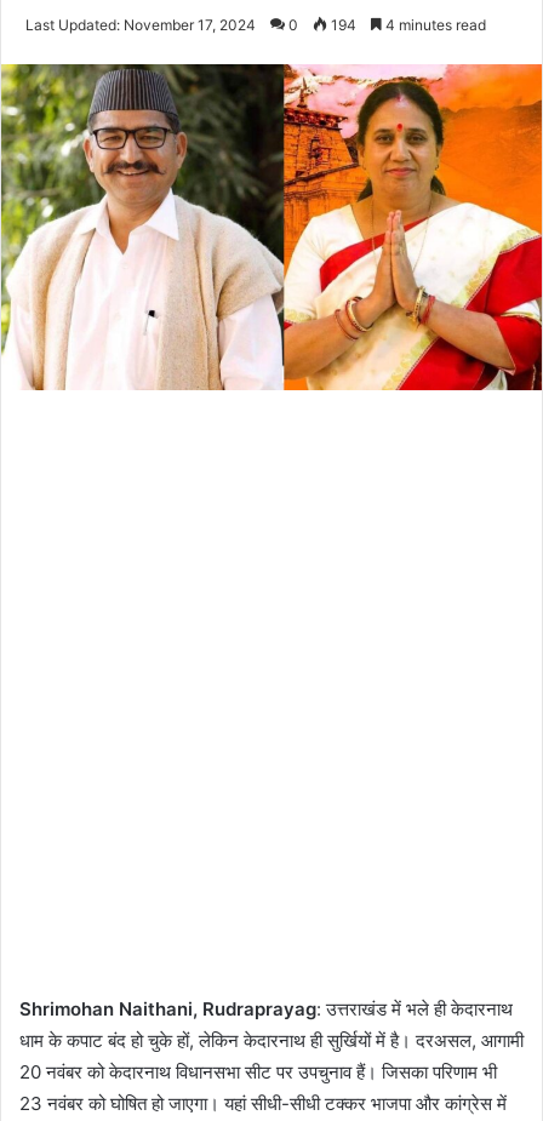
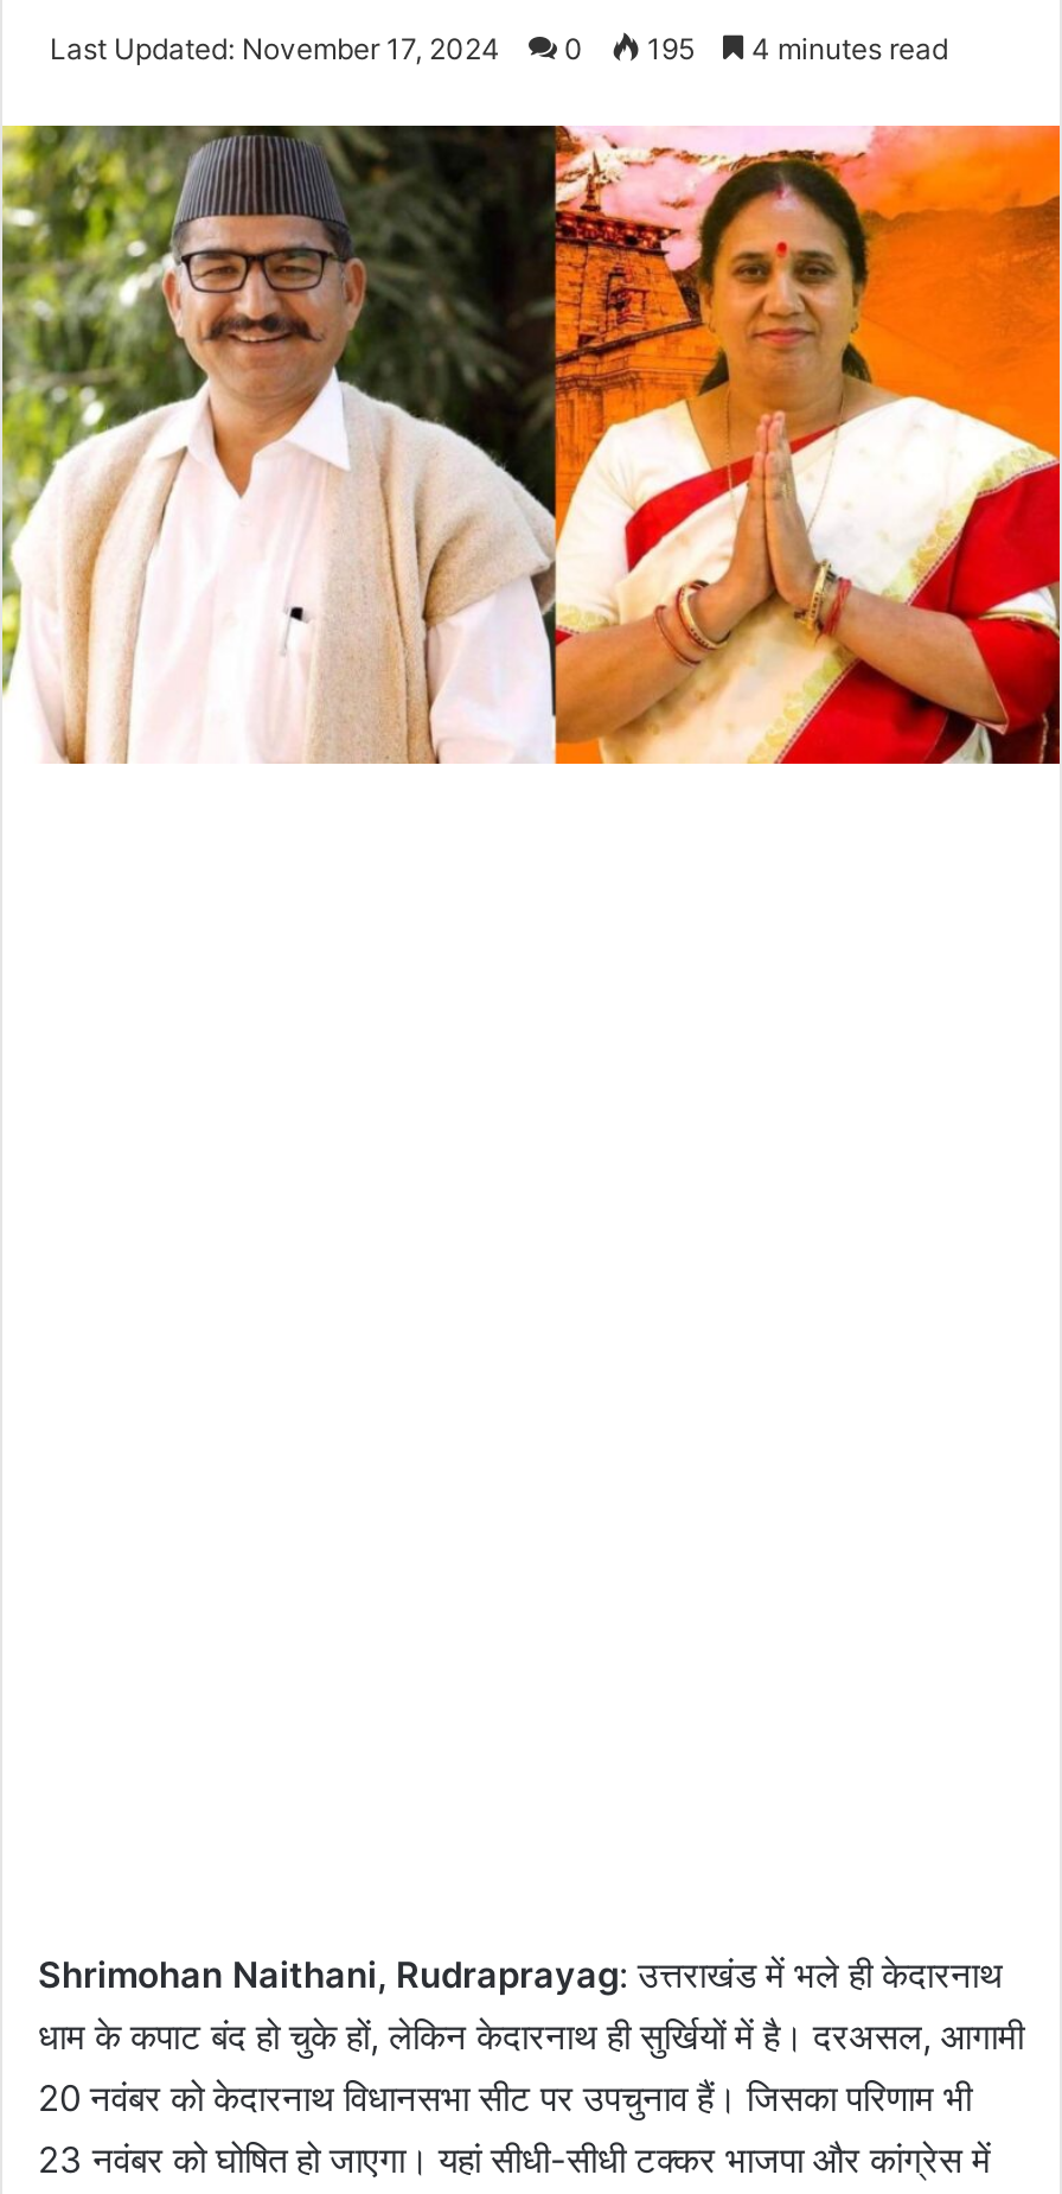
[25,16,486,34] Last Updated: November 17, 2024 0 194 4 minutes read -> [50,31,948,66] Last Updated: November 17, 2024 0 195 4 minutes read

